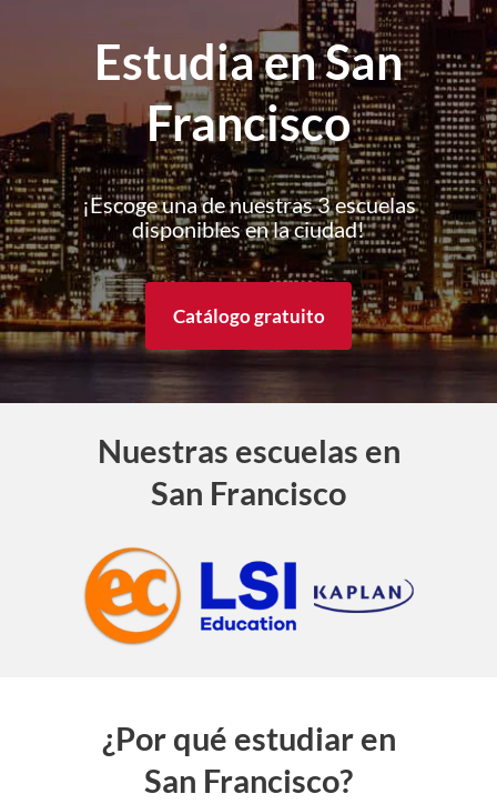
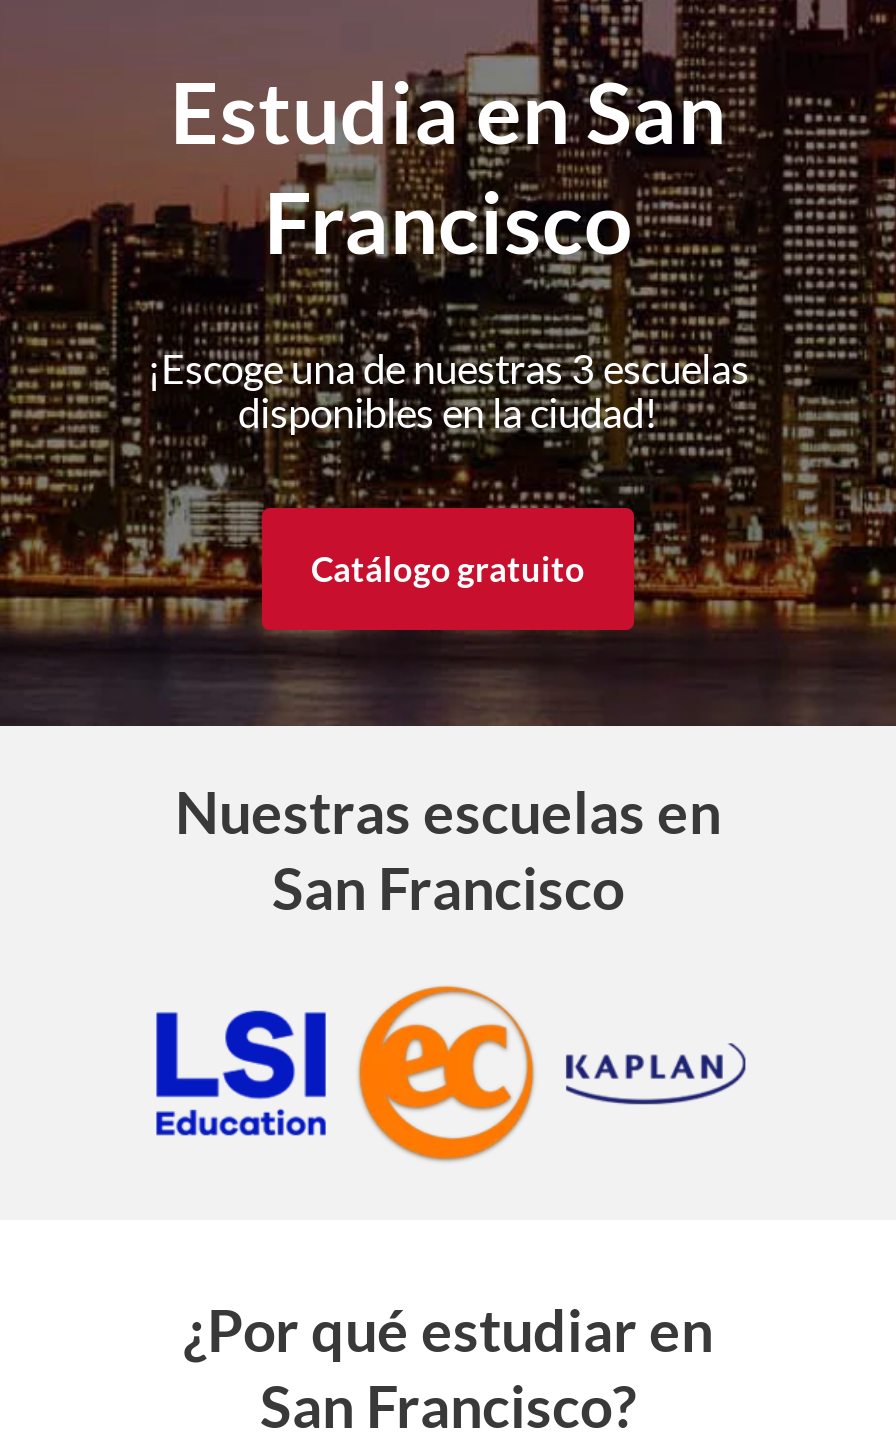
[83,546,182,645] [image] -> [152,986,328,1160] [image]
[199,547,297,644] [image] -> [356,984,536,1162] [image]

